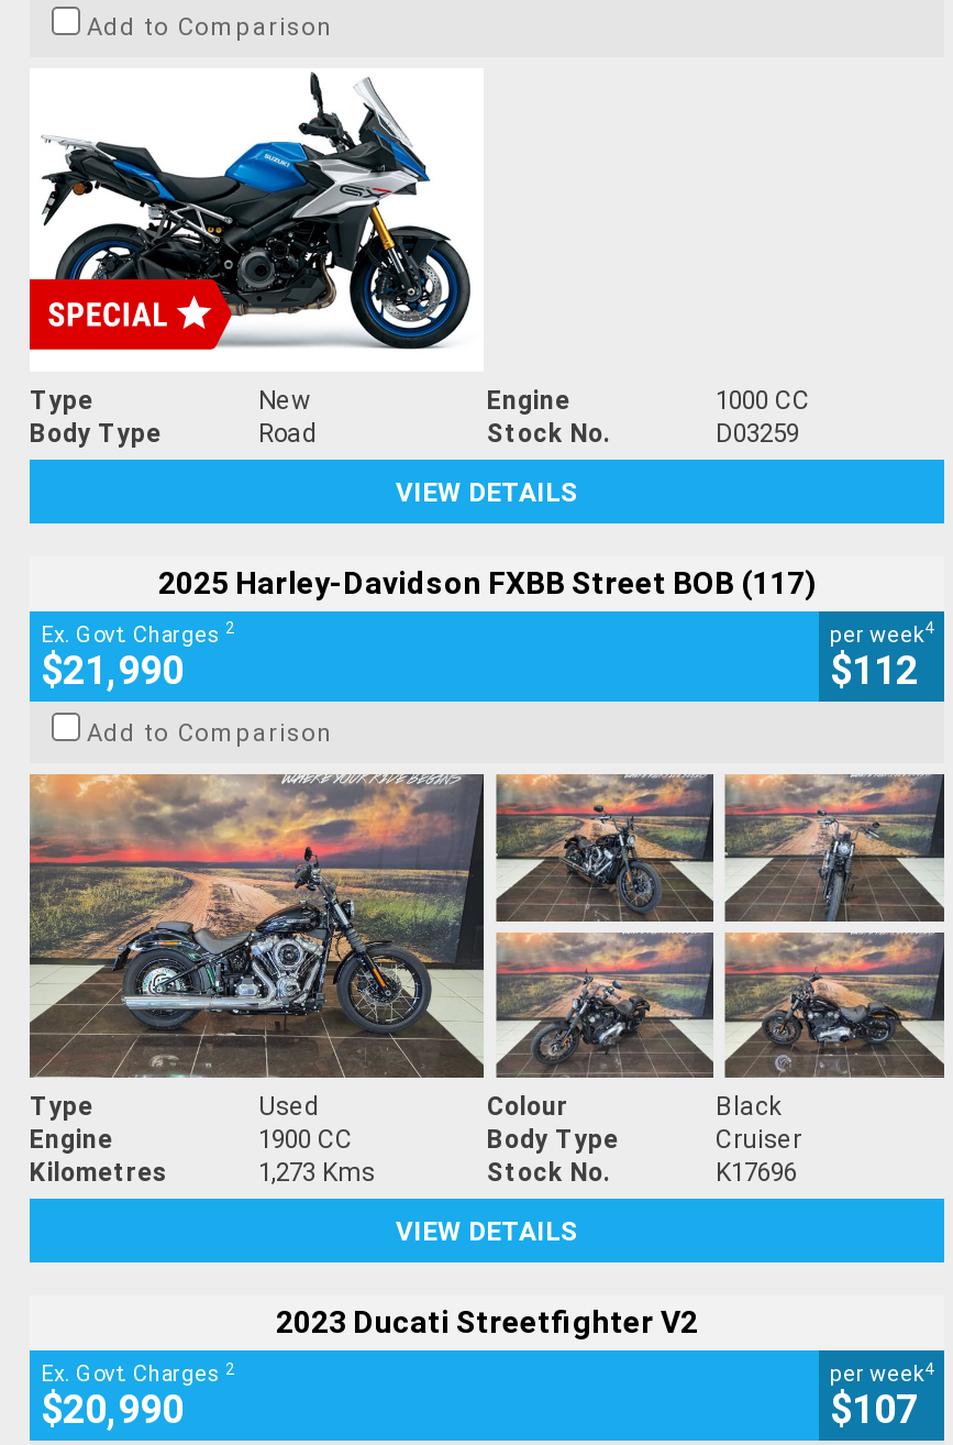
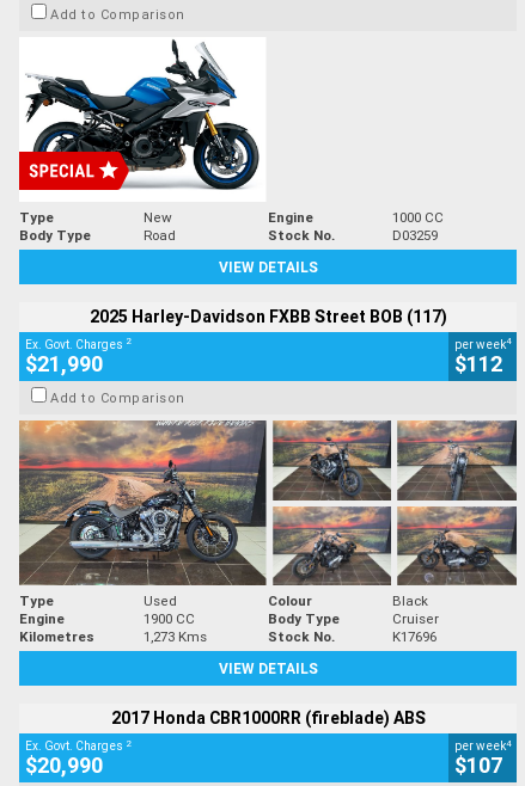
[276,1303,698,1343] 2023 Ducati Streetfighter V2 -> [111,708,425,729] 2017 Honda CBR1000RR (fireblade) ABS

